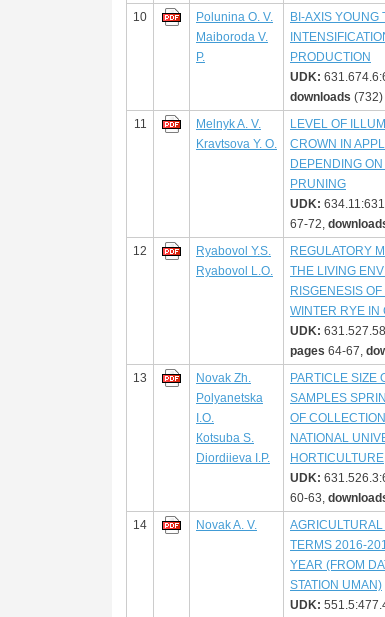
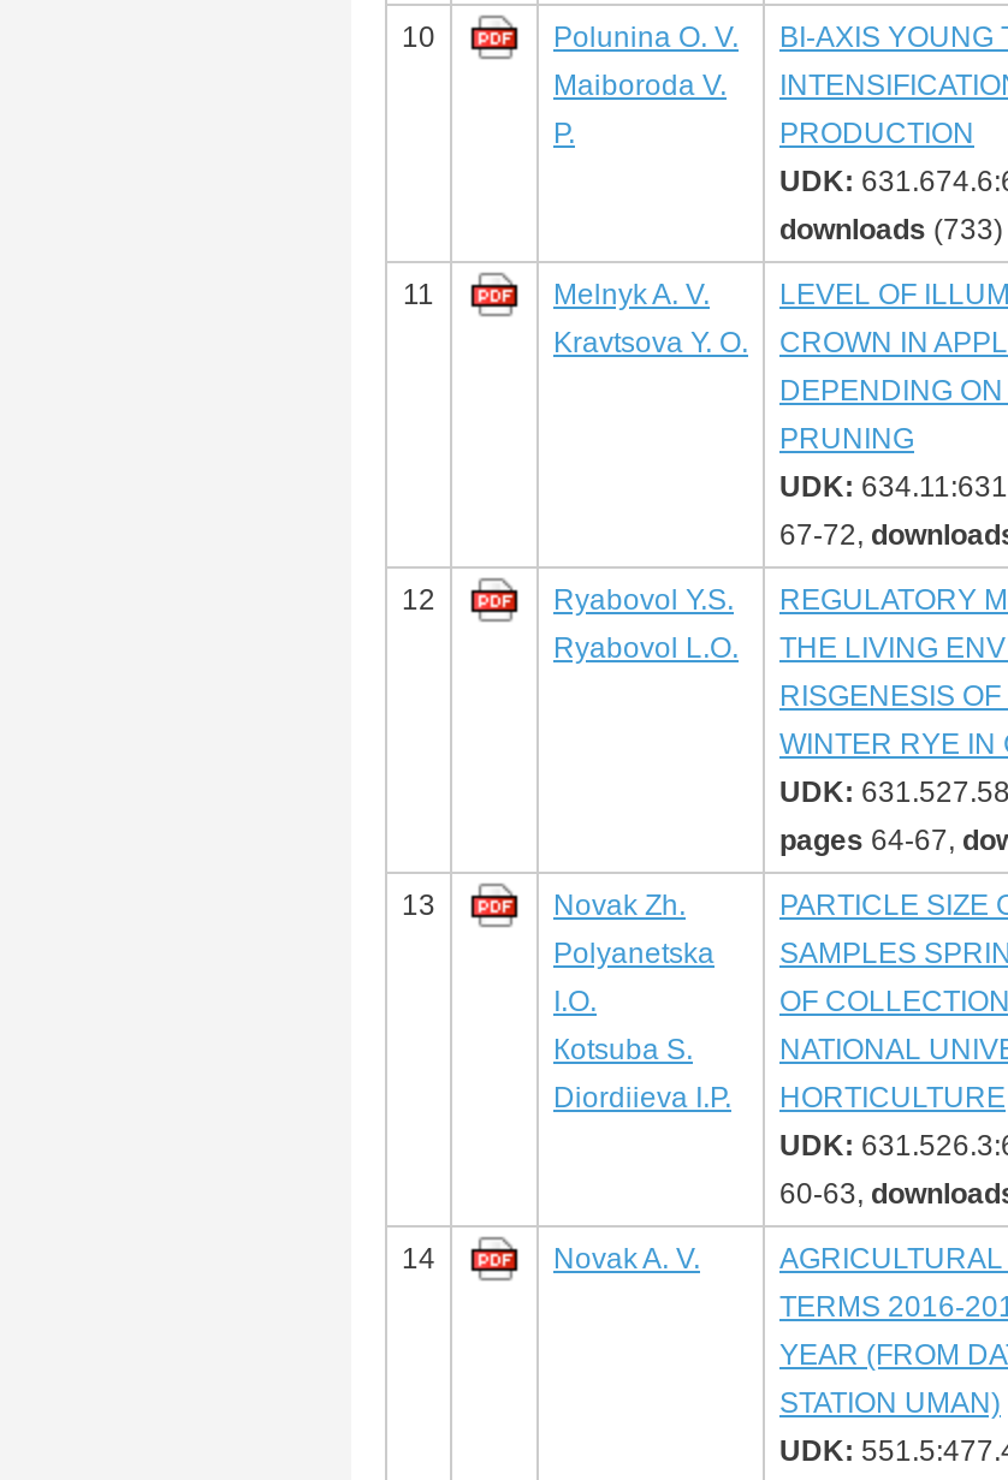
[290,90,383,104] downloads (732) -> [779,213,1003,246] downloads (733)

